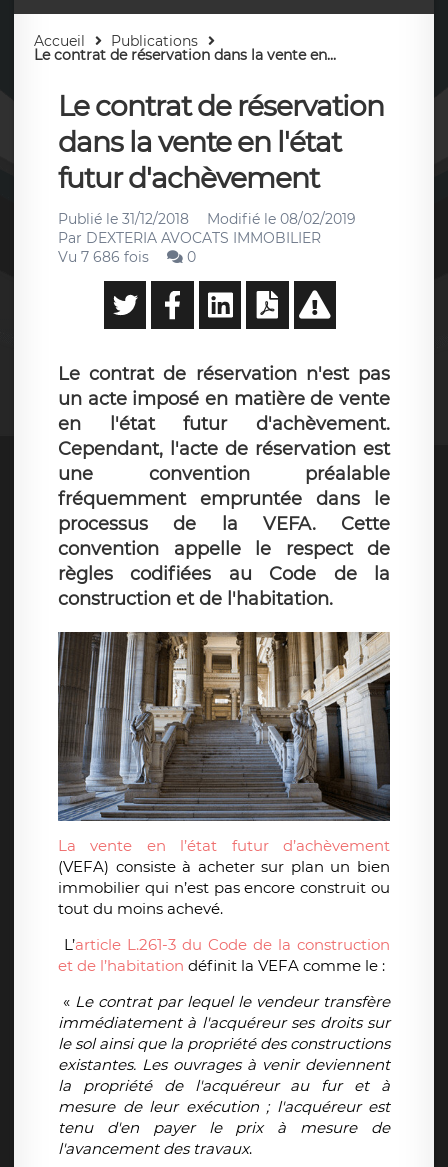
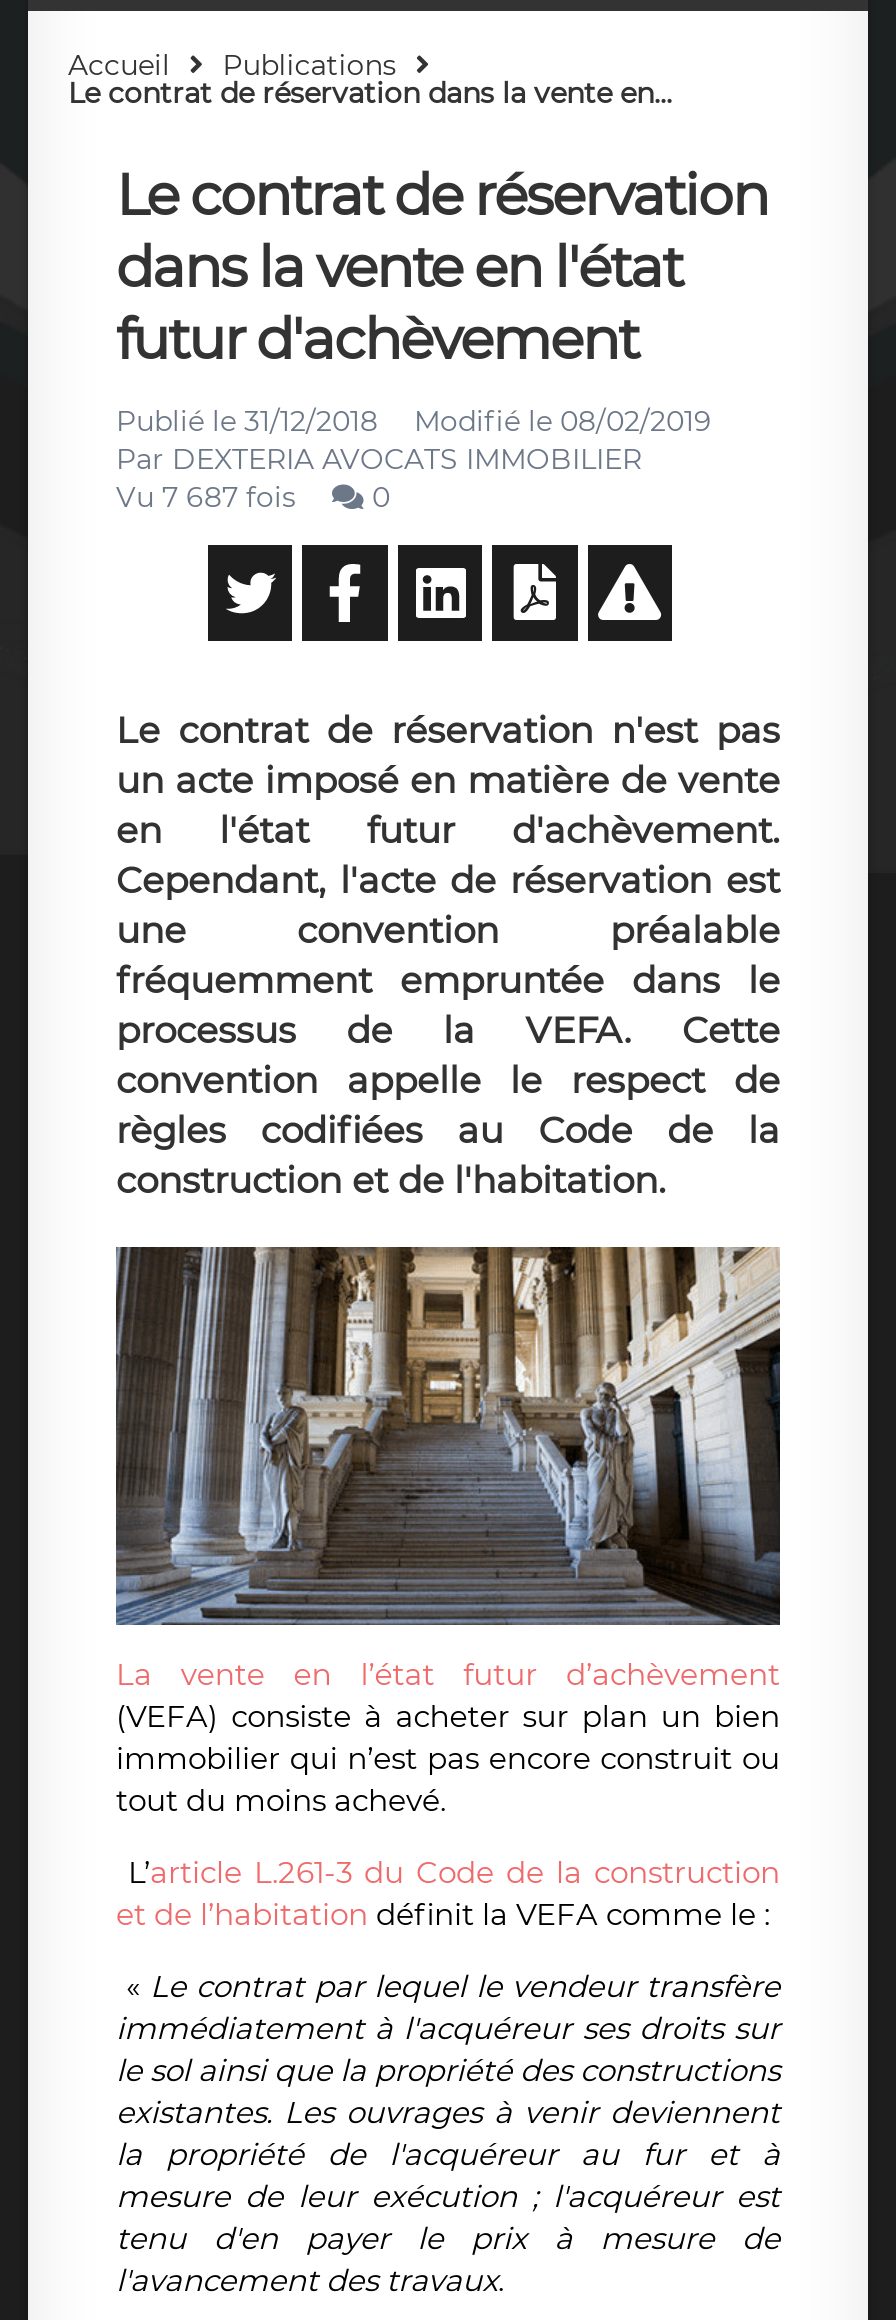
[58,248,196,266] Vu 7 686 fois 0 -> [116,479,390,515] Vu 7 687 fois 0

